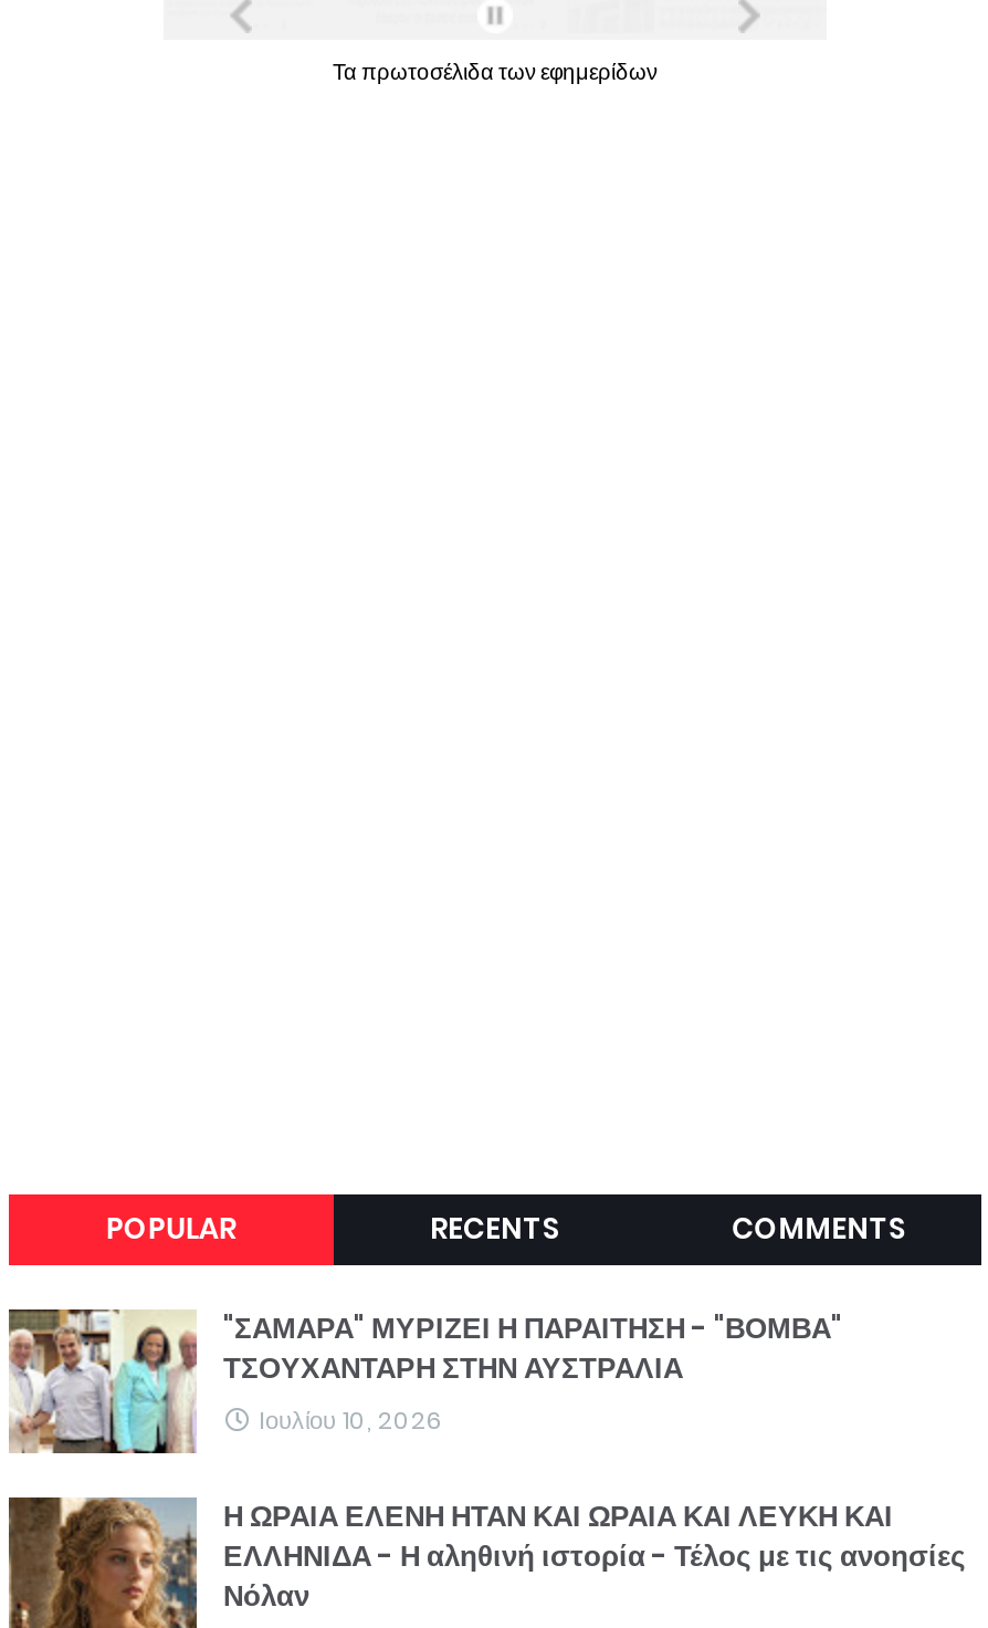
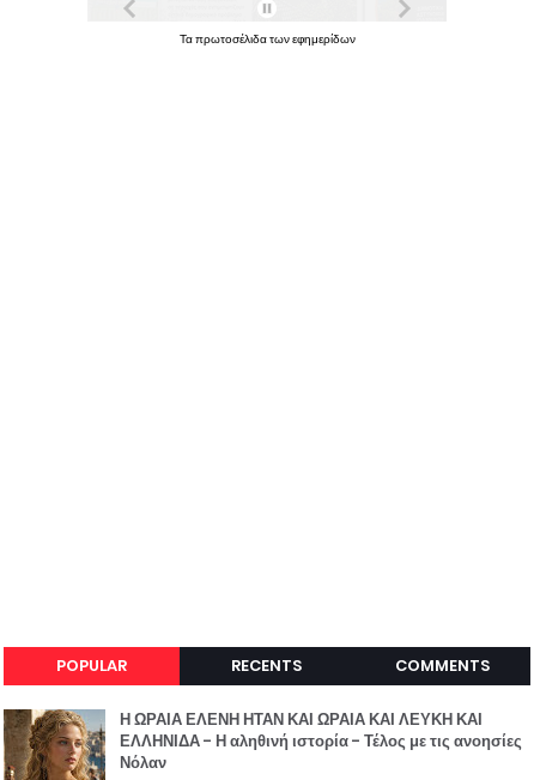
[11,1307,842,1455] [image] | "ΣΑΜΑΡΑ" ΜΥΡΙΖΕΙ Η ΠΑΡΑΙΤΗΣΗ - "ΒΟΜΒΑ" | ΤΣΟΥΧΑΝΤΑΡΗ ΣΤΗΝ ΑΥΣΤΡΑΛΙΑ | Ιουλίου 10, 2026 -> none

